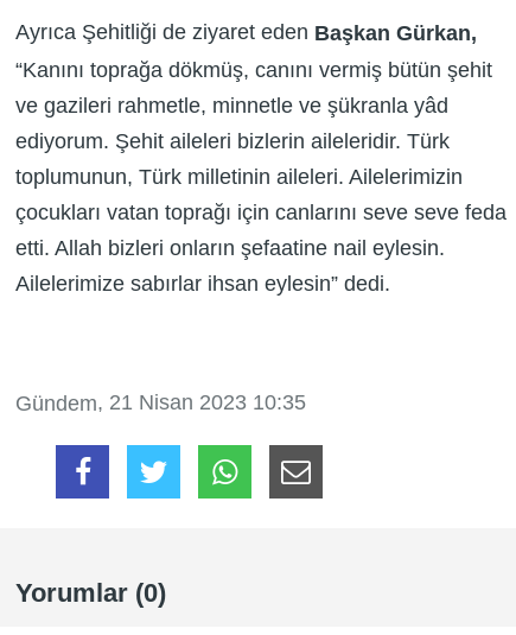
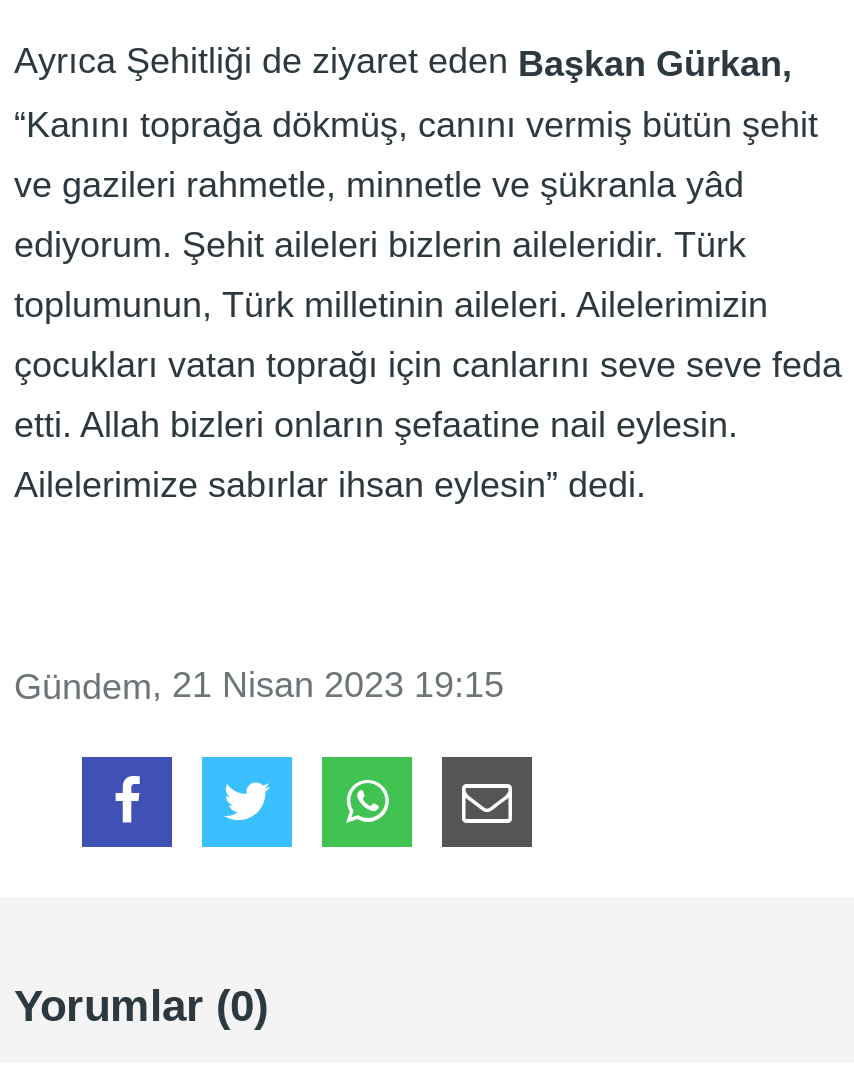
[15,390,306,415] Gündem, 21 Nisan 2023 10:35 -> [14,664,504,707] Gündem, 21 Nisan 2023 19:15

